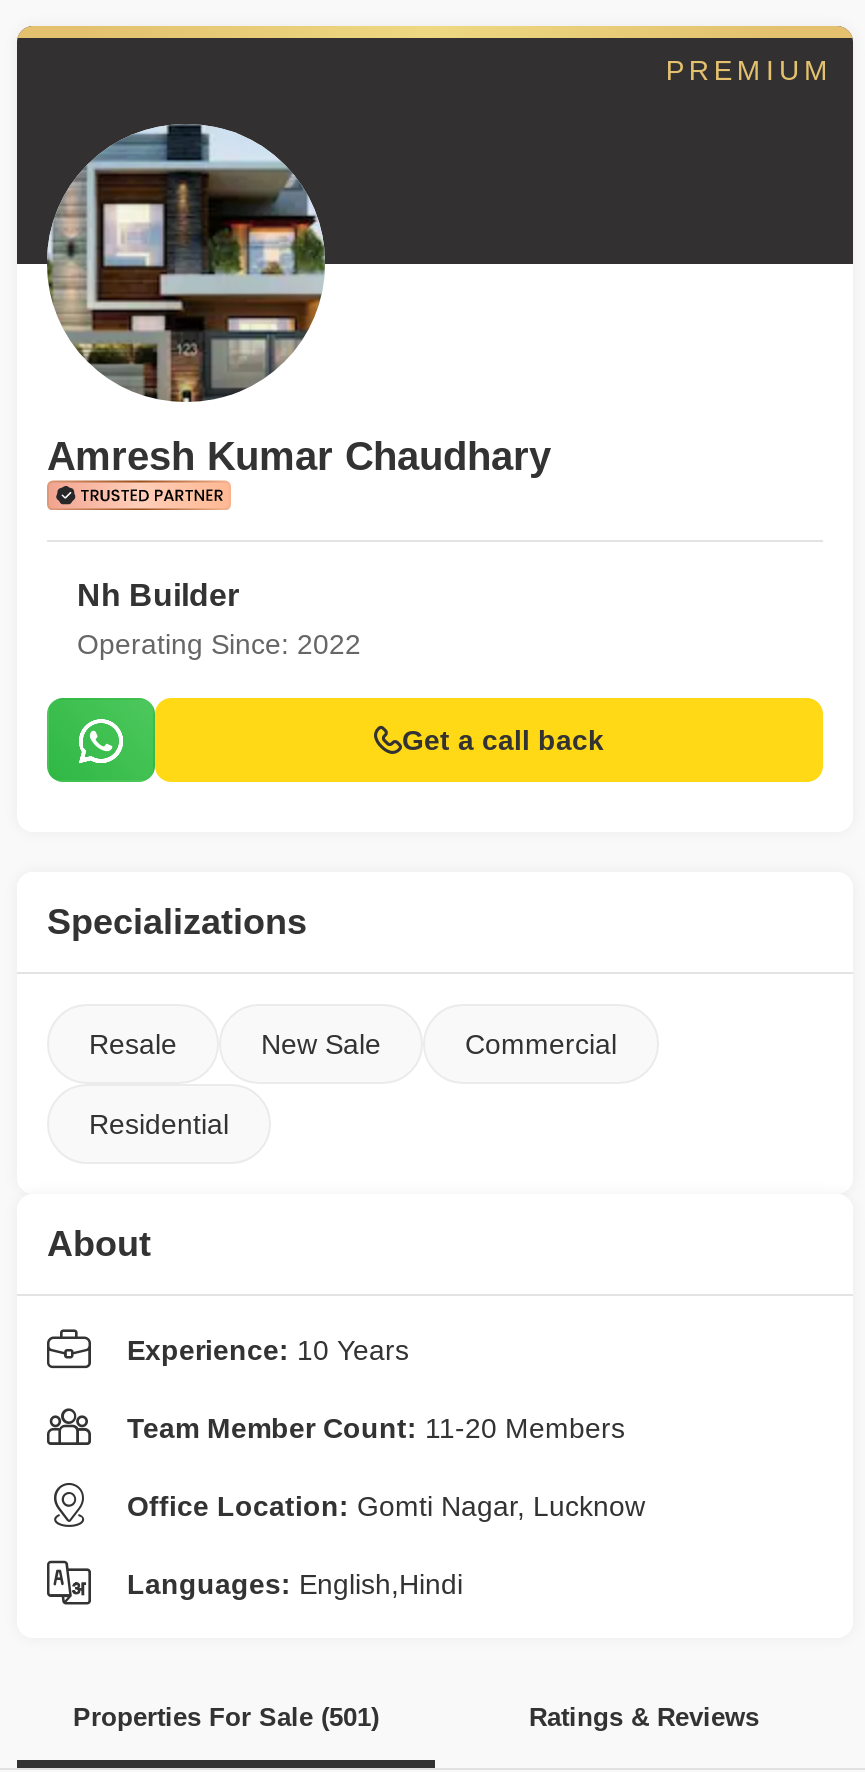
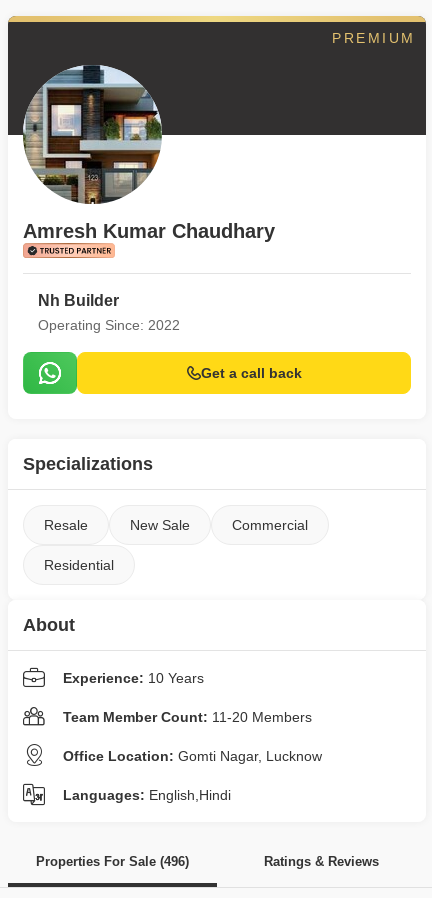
[73,1702,379,1732] Properties For Sale (501) -> [36,854,189,869] Properties For Sale (496)

